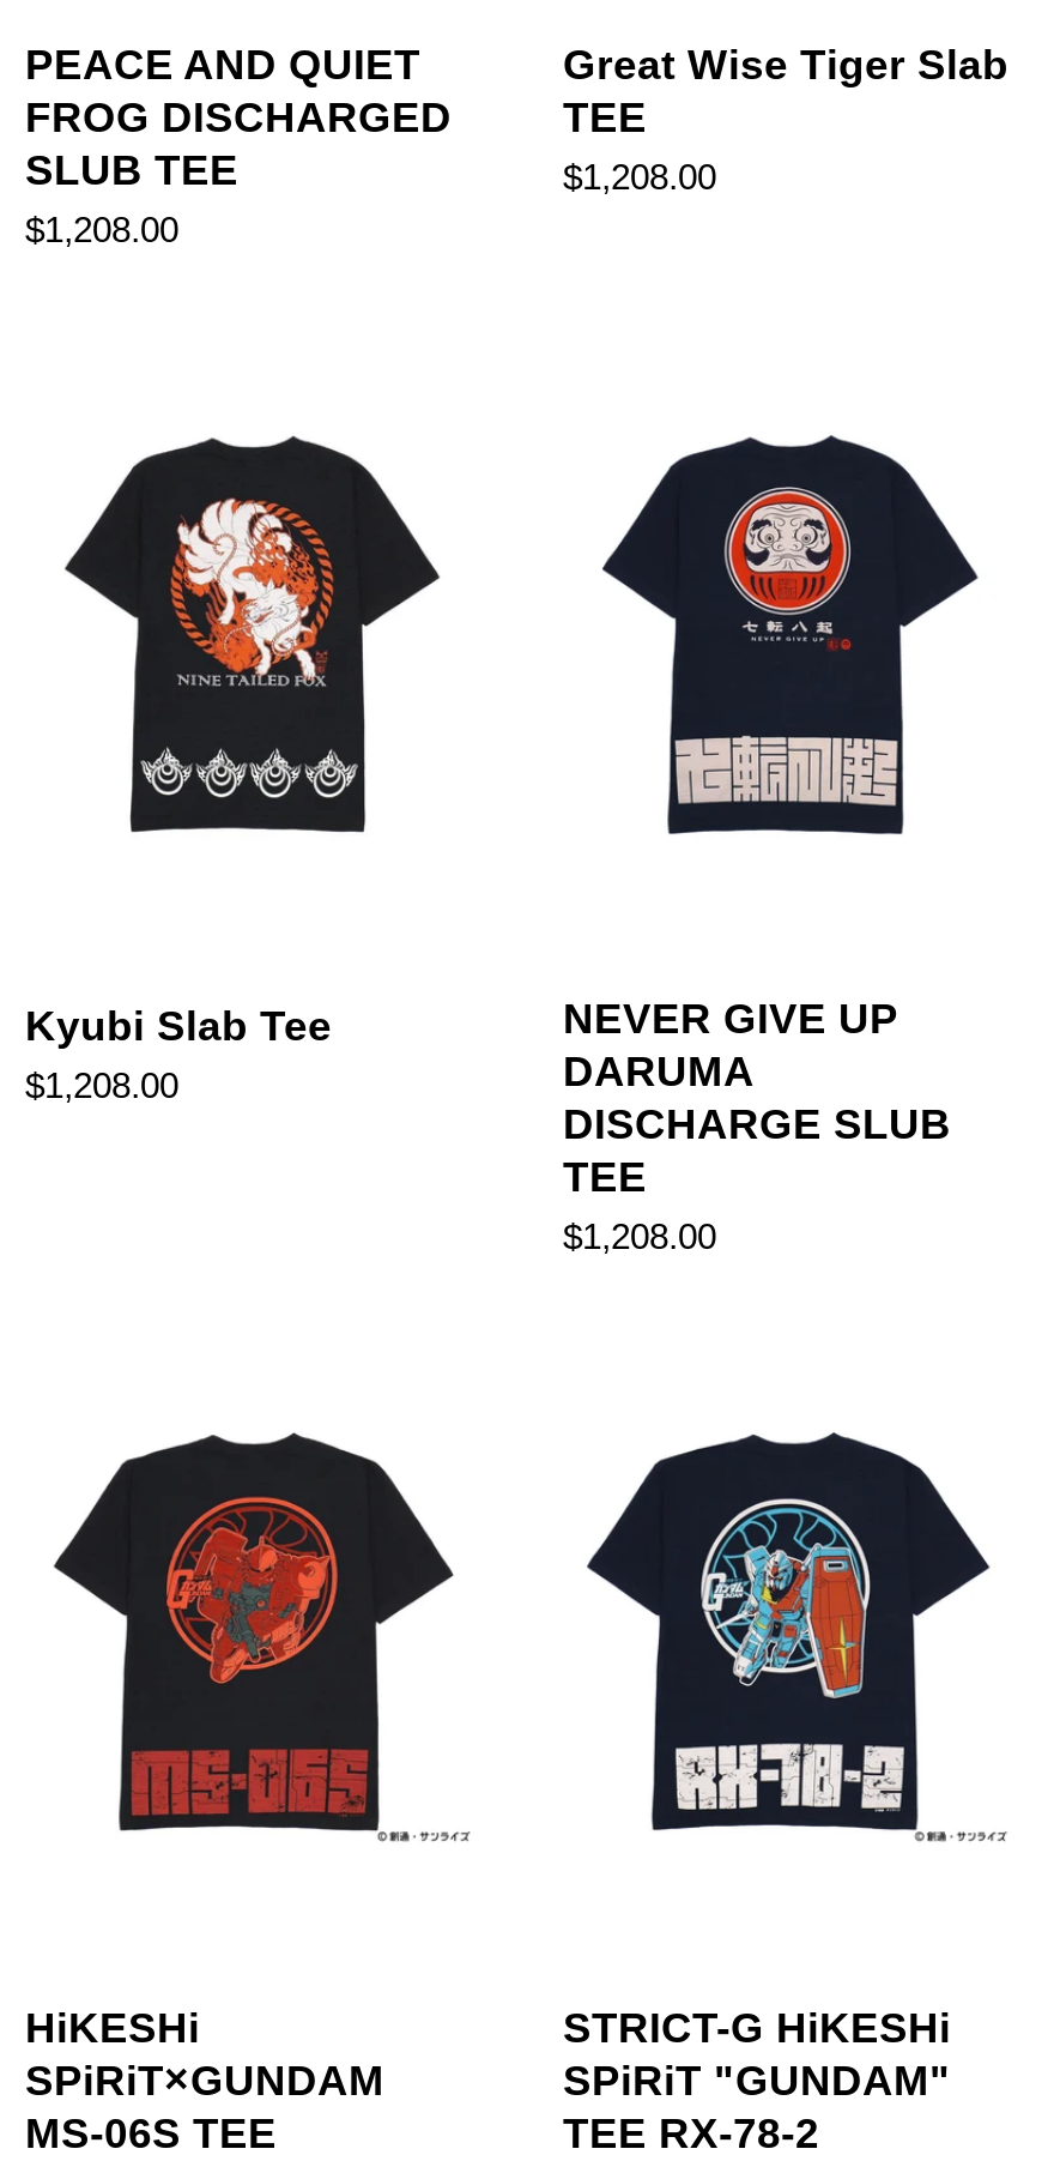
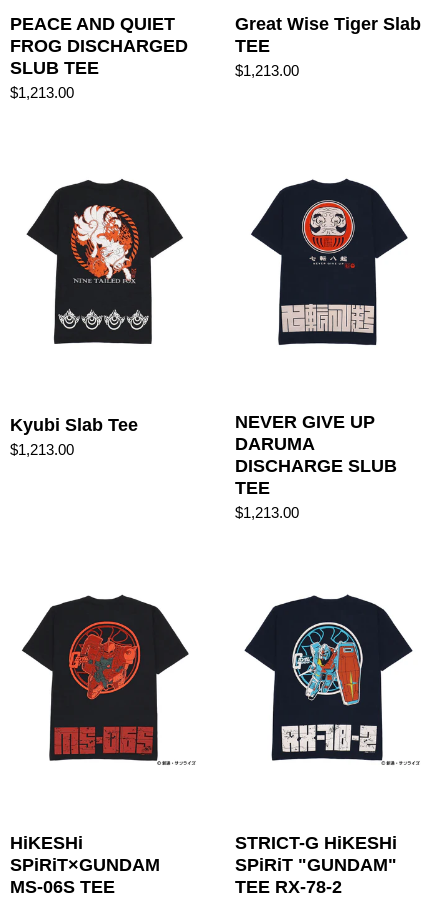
[563,156,716,197] $1,208.00 -> [234,62,298,79] $1,213.00
[25,209,178,250] $1,208.00 -> [10,84,74,101] $1,213.00
[25,1064,178,1105] $1,208.00 -> [10,441,74,458] $1,213.00
[563,1216,716,1257] $1,208.00 -> [234,504,298,521] $1,213.00

